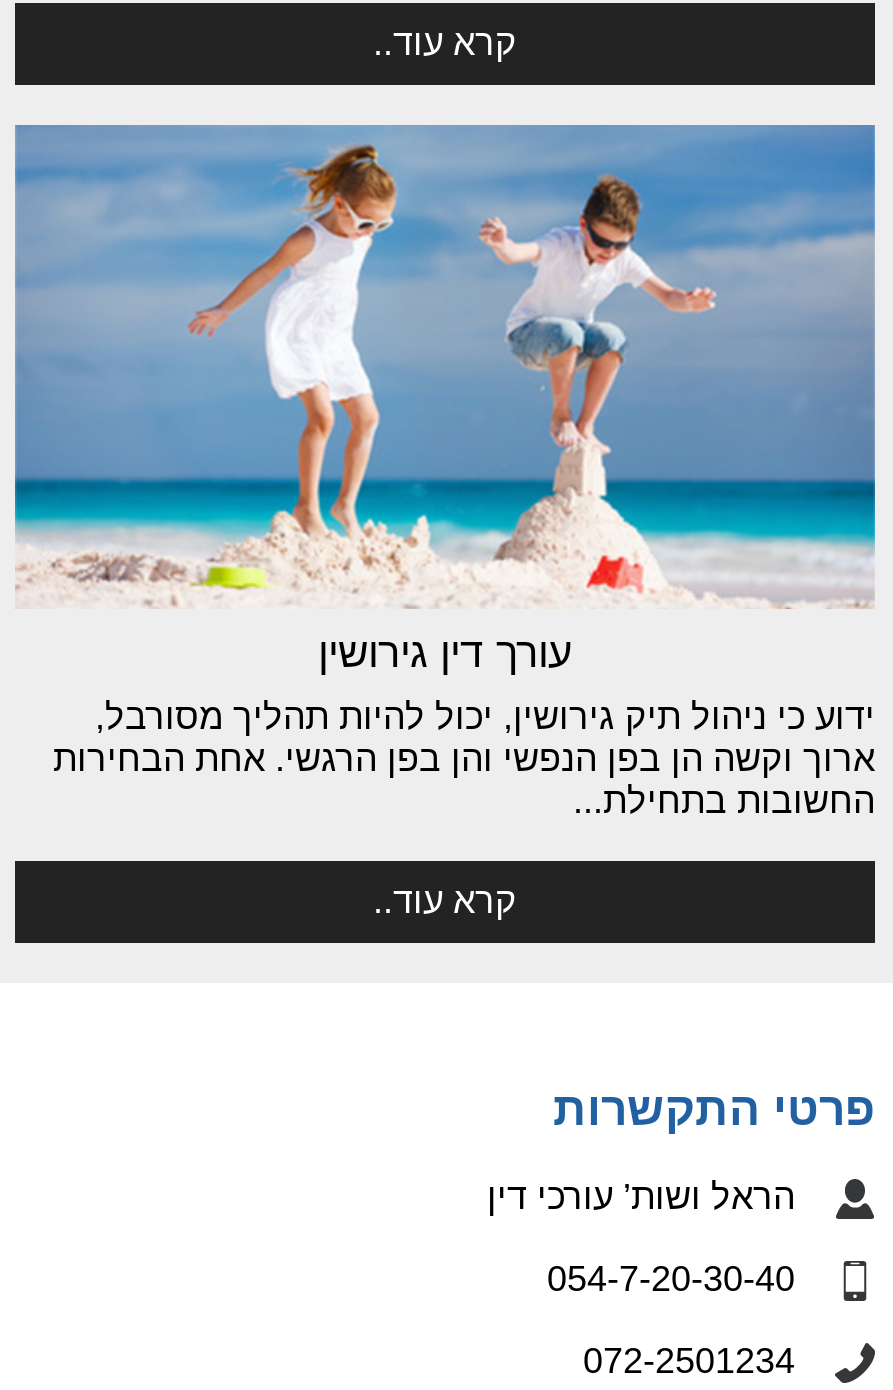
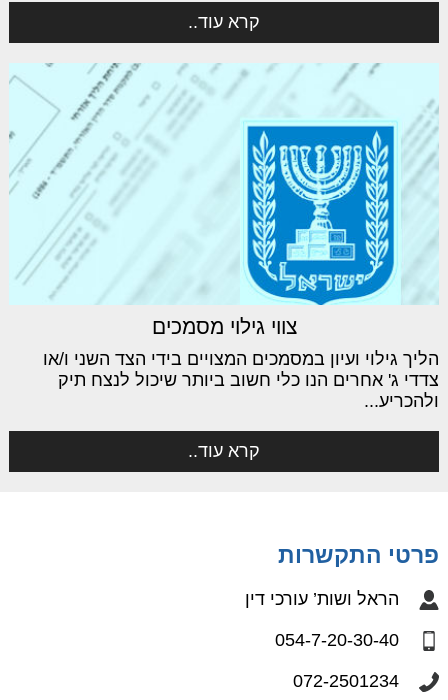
[13,123,877,675] [image] | עורך דין גירושין -> [9,63,439,338] [image] | צווי גילוי מסמכים
[53,697,875,821] ידוע כי ניהול תיק גירושין, יכול להיות תהליך מסורבל, | ארוך וקשה הן בפן הנפשי והן בפן הרגשי. אחת הבחירות | החשובות בתחילת... -> [43,349,439,411] הליך גילוי ועיון במסמכים המצויים בידי הצד השני ו/או | צדדי ג' אחרים הנו כלי חשוב ביותר שיכול לנצח תיק | ולהכריע...

